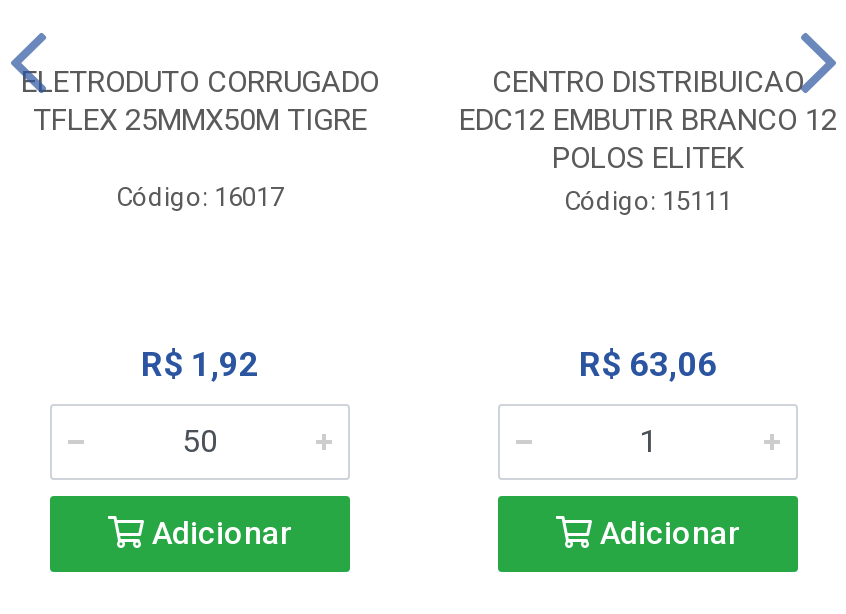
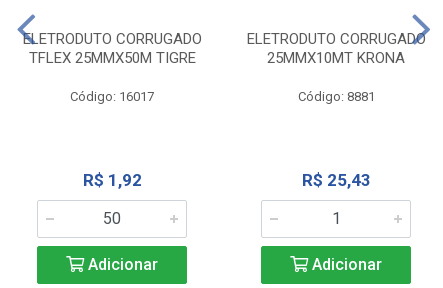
[459,63,837,215] CENTRO DISTRIBUICAO | EDC12 EMBUTIR BRANCO 12 | POLOS ELITEK | Código: 15111 -> [246,30,425,104] ELETRODUTO CORRUGADO | 25MMX10MT KRONA | Código: 8881
[579,343,717,383] R$ 63,06 -> [301,170,370,190] R$ 25,43

